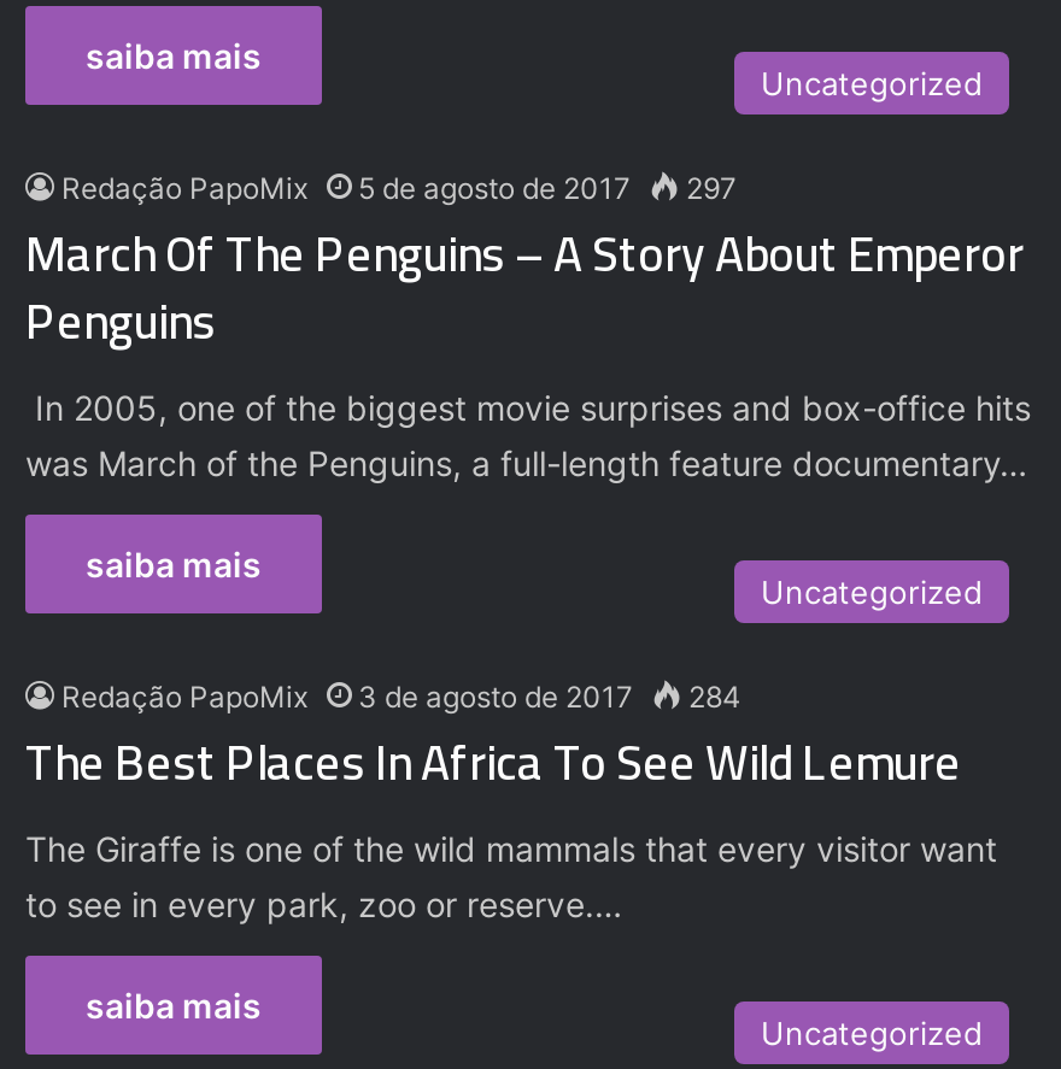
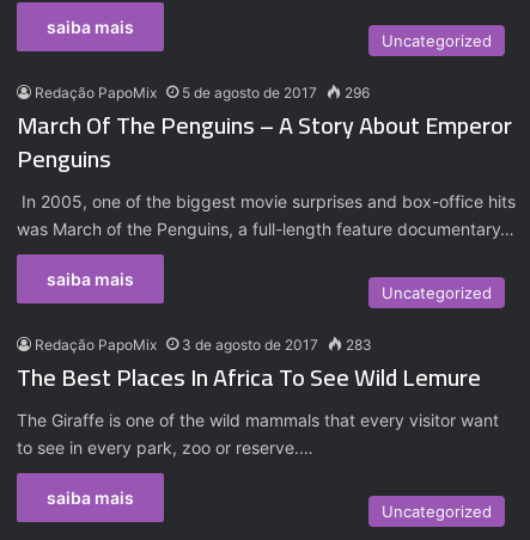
[61,170,737,206] Redação PapoMix 5 de agosto de 2017 297 -> [35,84,370,102] Redação PapoMix 5 de agosto de 2017 296
[61,679,741,715] Redação PapoMix 3 de agosto de 2017 284 -> [35,336,372,354] Redação PapoMix 3 de agosto de 2017 283

